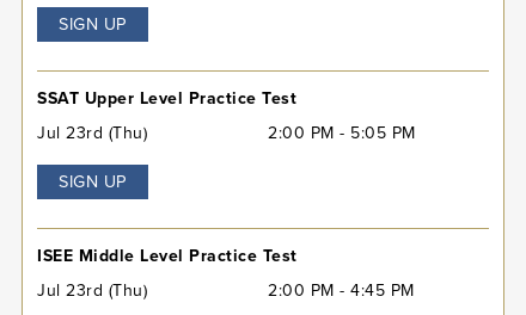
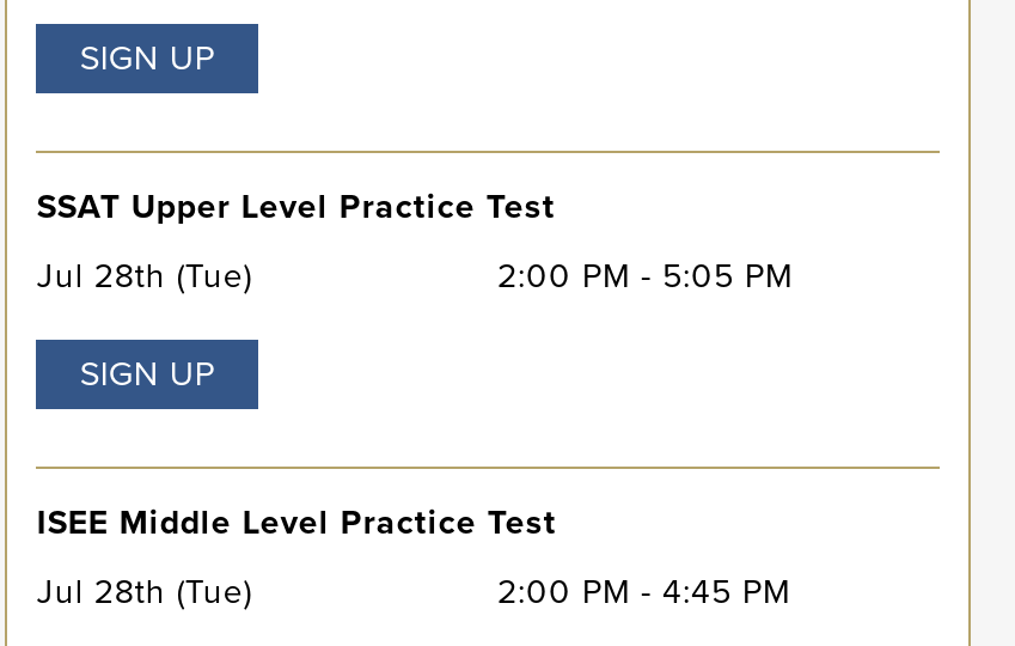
[38,120,148,145] Jul 23rd (Thu) -> [37,250,252,301] Jul 28th (Tue)
[38,278,148,303] Jul 23rd (Thu) -> [37,566,252,616] Jul 28th (Tue)

